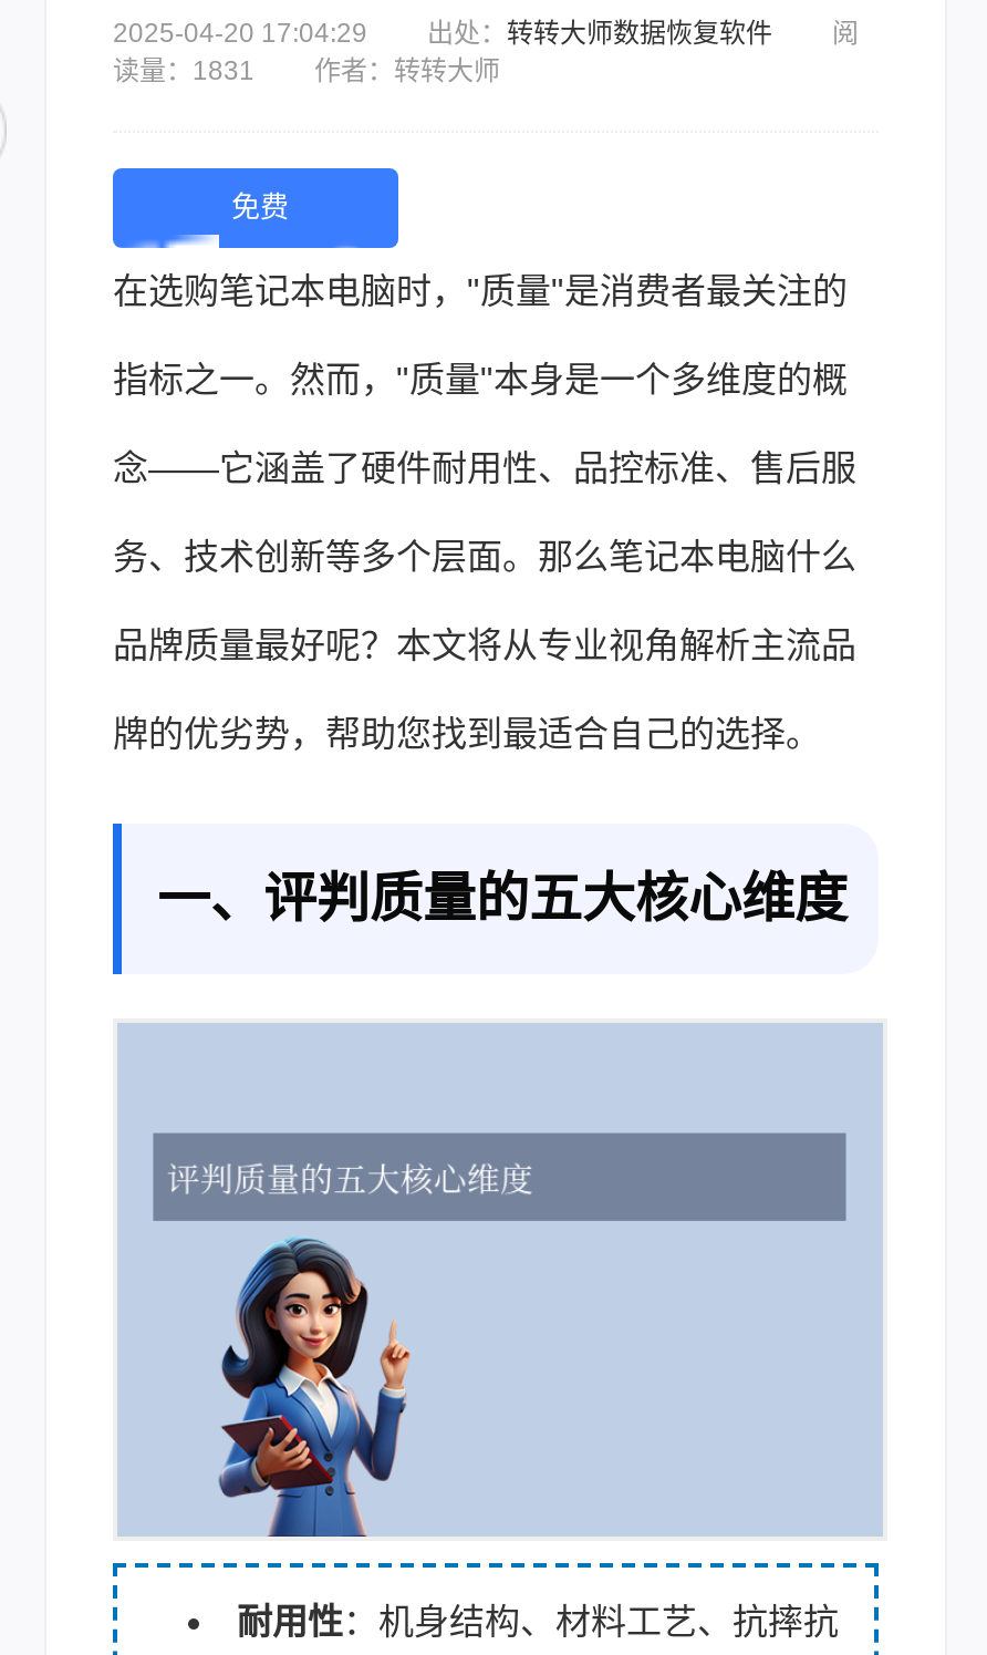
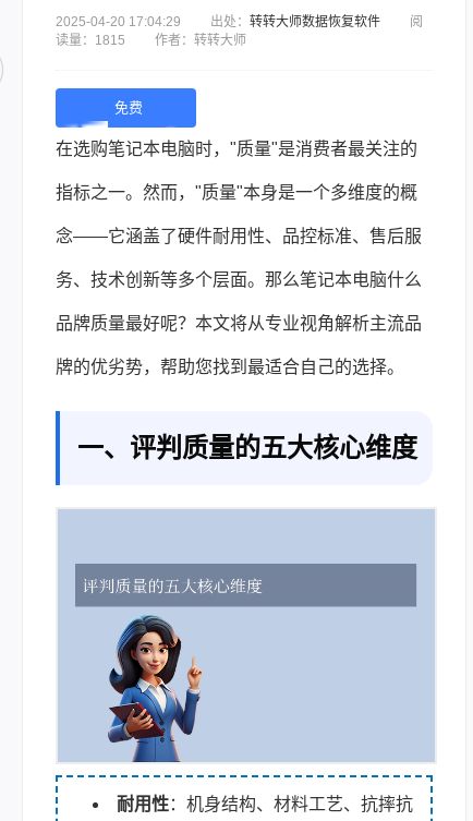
[113,55,500,86] 读量：1831 作者：转转大师 -> [56,33,246,48] 读量：1815 作者：转转大师

